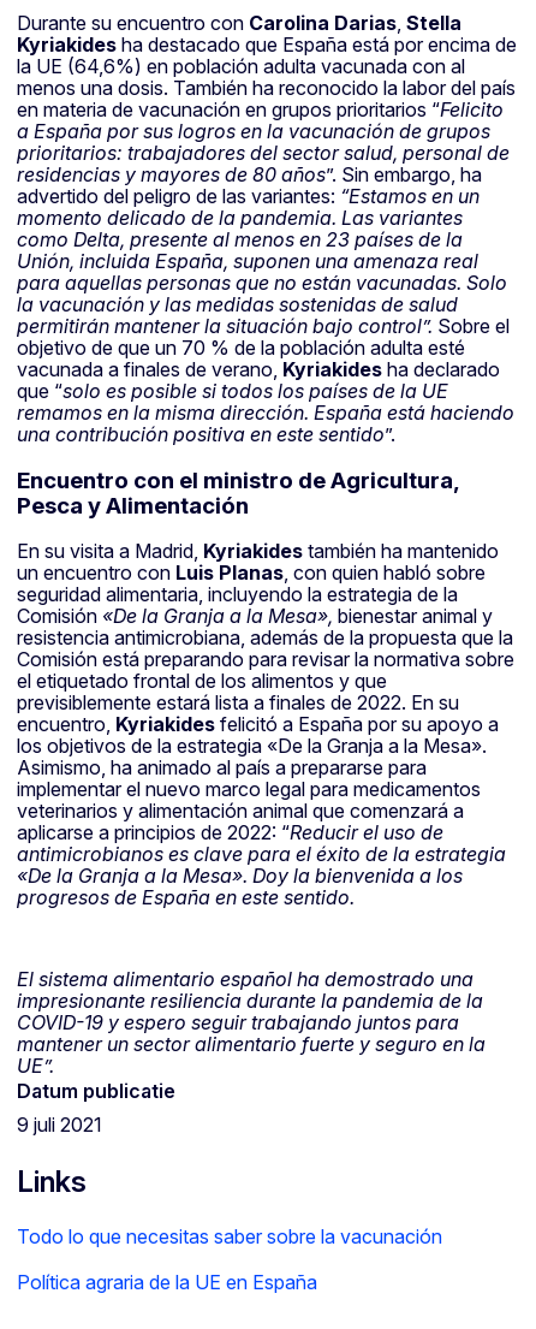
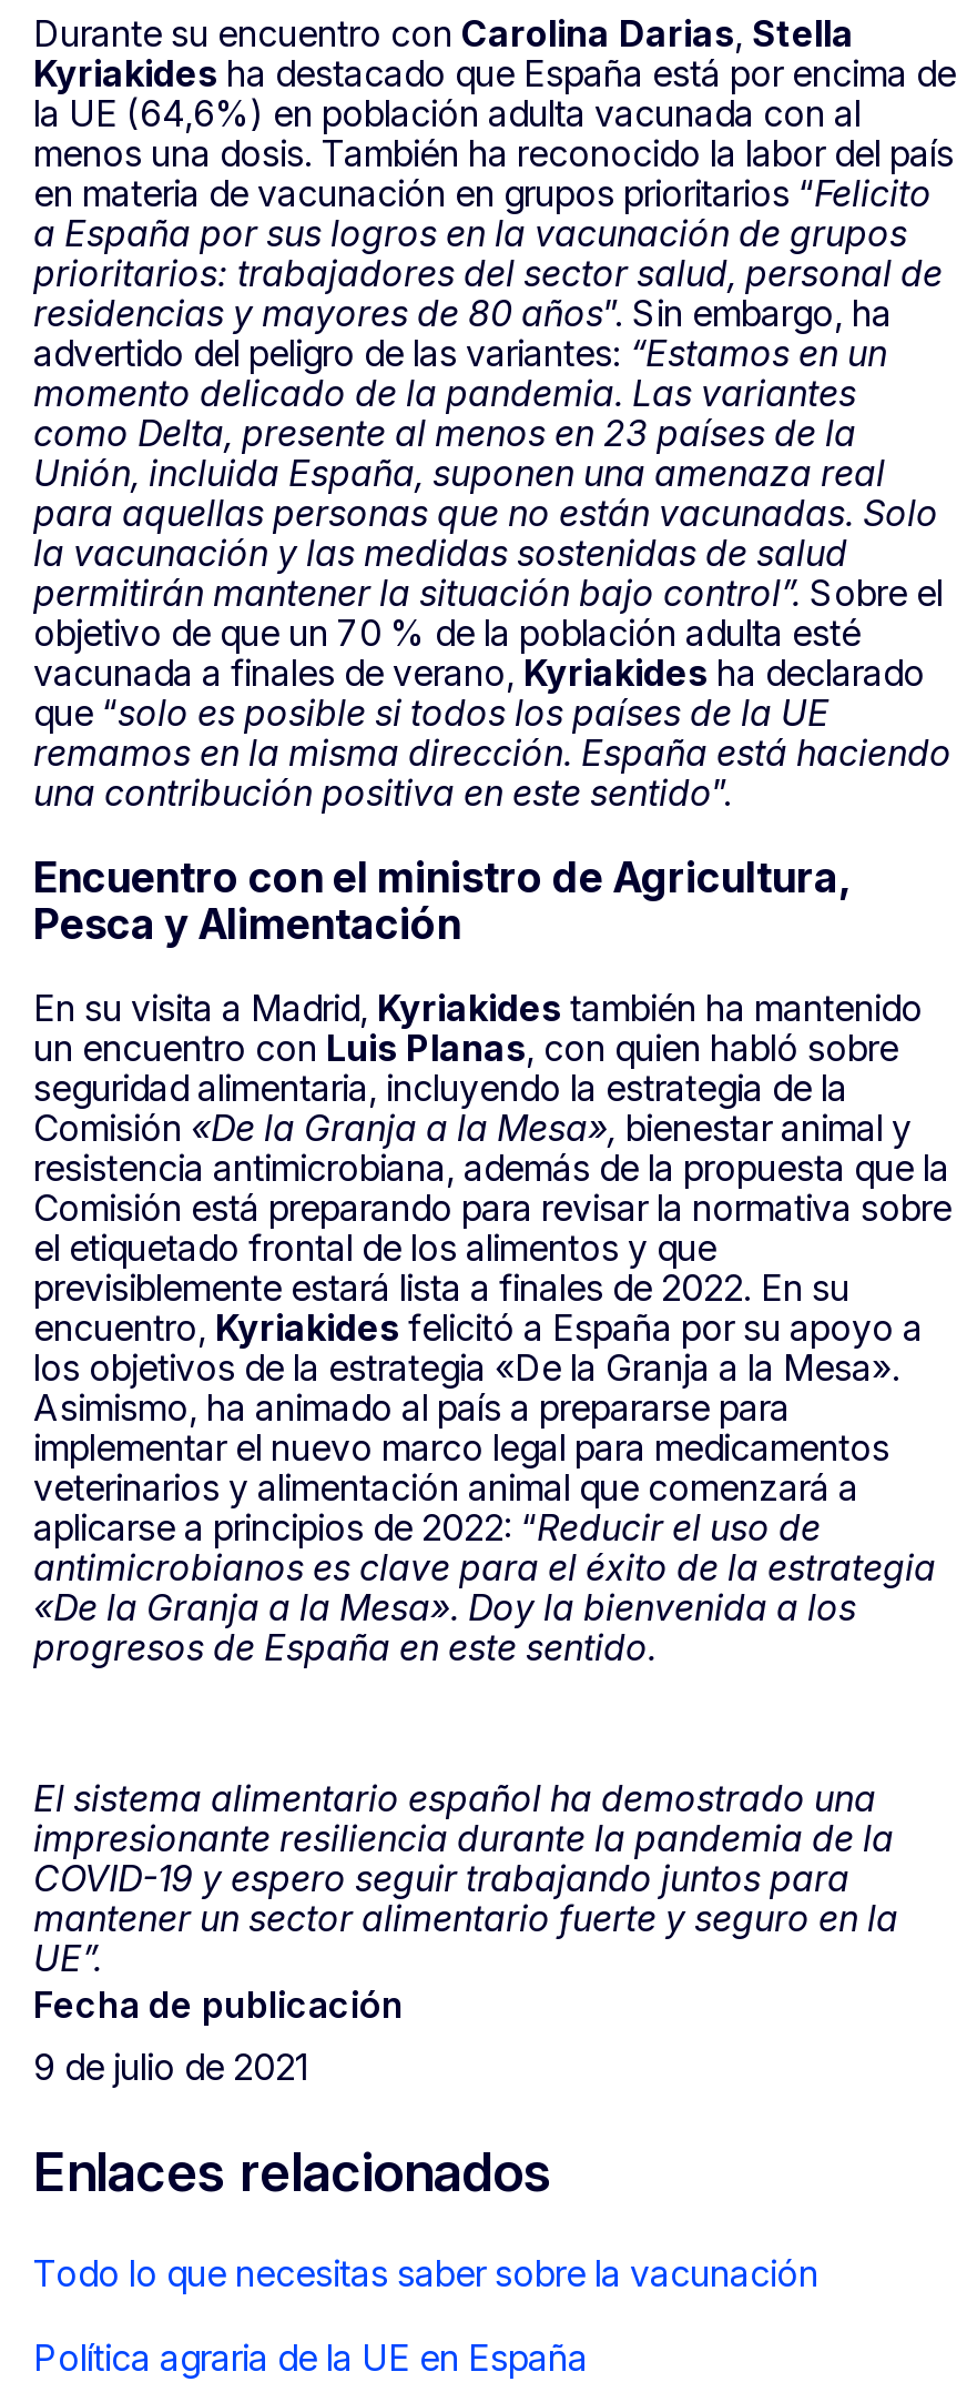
[17,1079,175,1137] Datum publicatie | 9 juli 2021 -> [33,1983,404,2090] Fecha de publicación | 9 de julio de 2021
[17,1164,87,1199] Links -> [33,2140,552,2205] Enlaces relacionados

